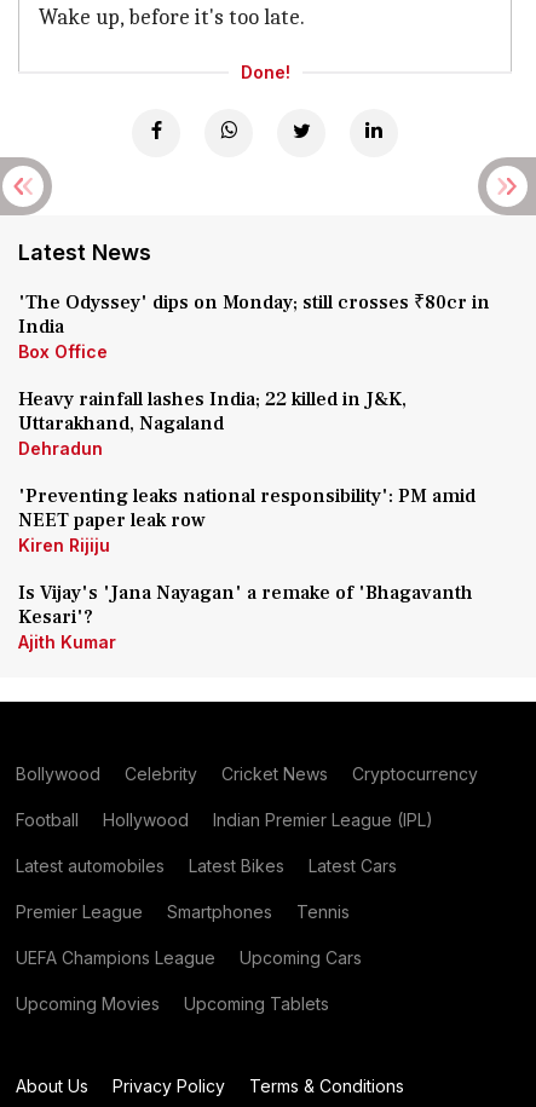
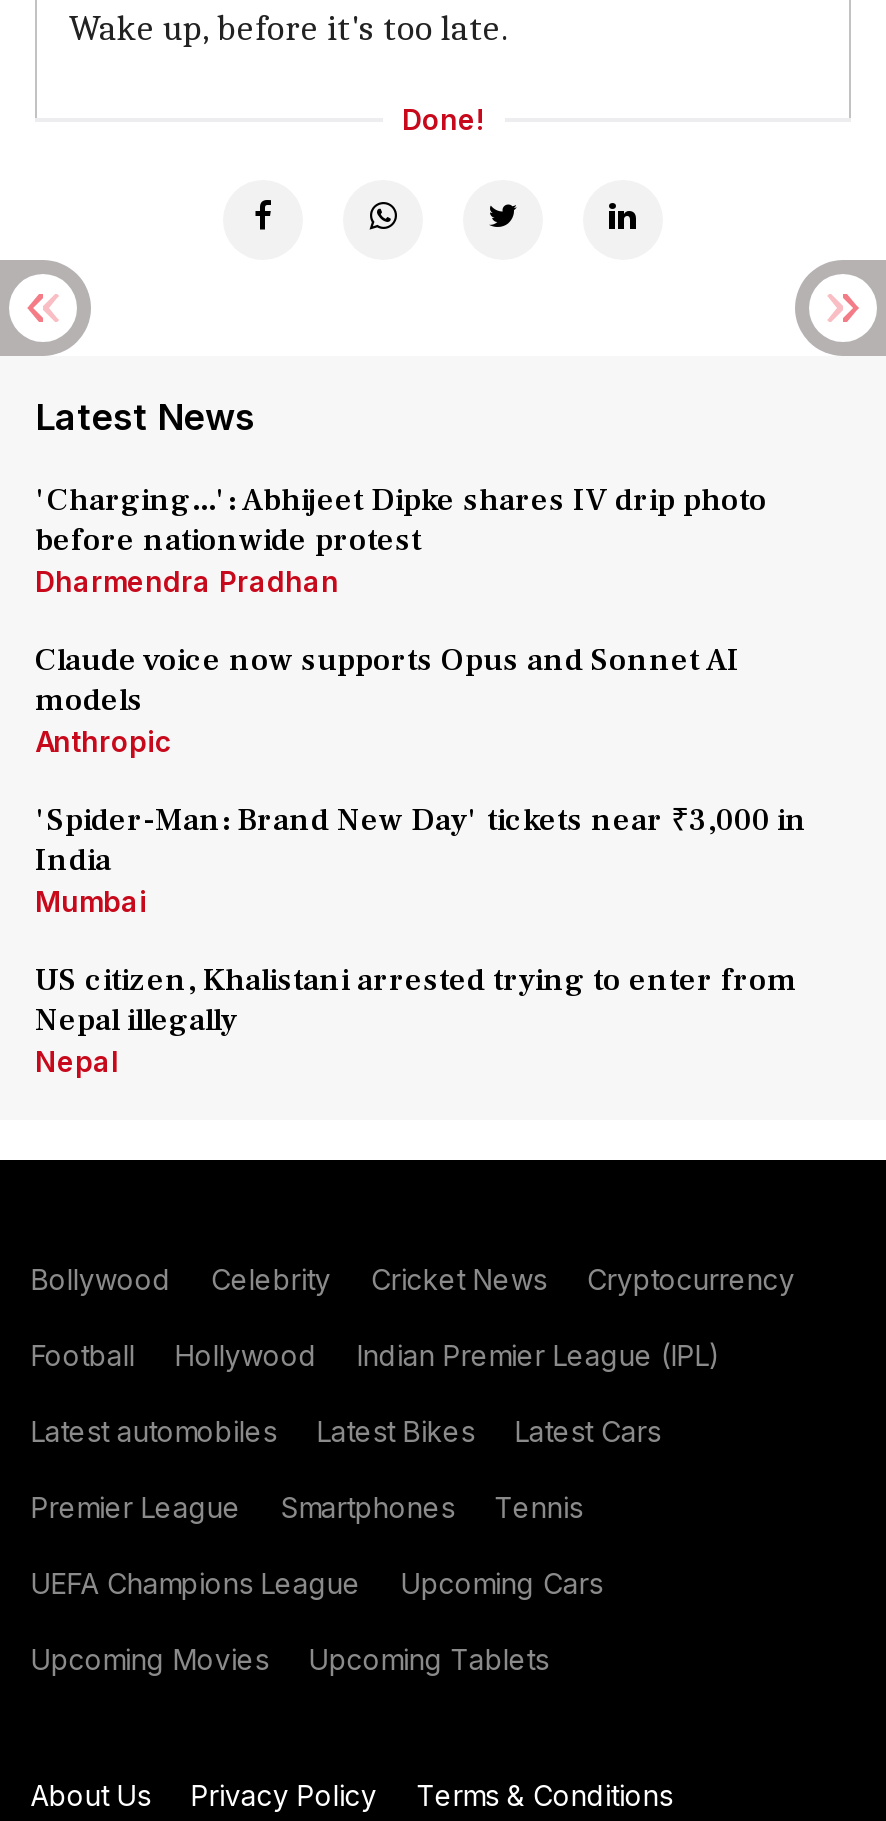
[18,290,490,315] 'The Odyssey' dips on Monday; still crosses ₹80cr in -> [35,480,807,840] 'Charging...': Abhijeet Dipke shares IV drip photo | before nationwide protest | Dharmendra Pradhan | Claude voice now supports Opus and Sonnet AI | models | Anthropic | 'Spider-Man: Brand New Day' tickets near ₹3,000 in
moved [18,315,64,339] -> [35,840,111,880]: India
[18,341,476,652] Box Office | Heavy rainfall lashes India; 22 killed in J&K, | Uttarakhand, Nagaland | Dehradun | 'Preventing leaks national responsibility': PM amid | NEET paper leak row | Kiren Rijiju | Is Vijay's 'Jana Nayagan' a remake of 'Bhagavanth | Kesari'? | Ajith Kumar -> [35,884,797,1078] Mumbai | US citizen, Khalistani arrested trying to enter from | Nepal illegally | Nepal

